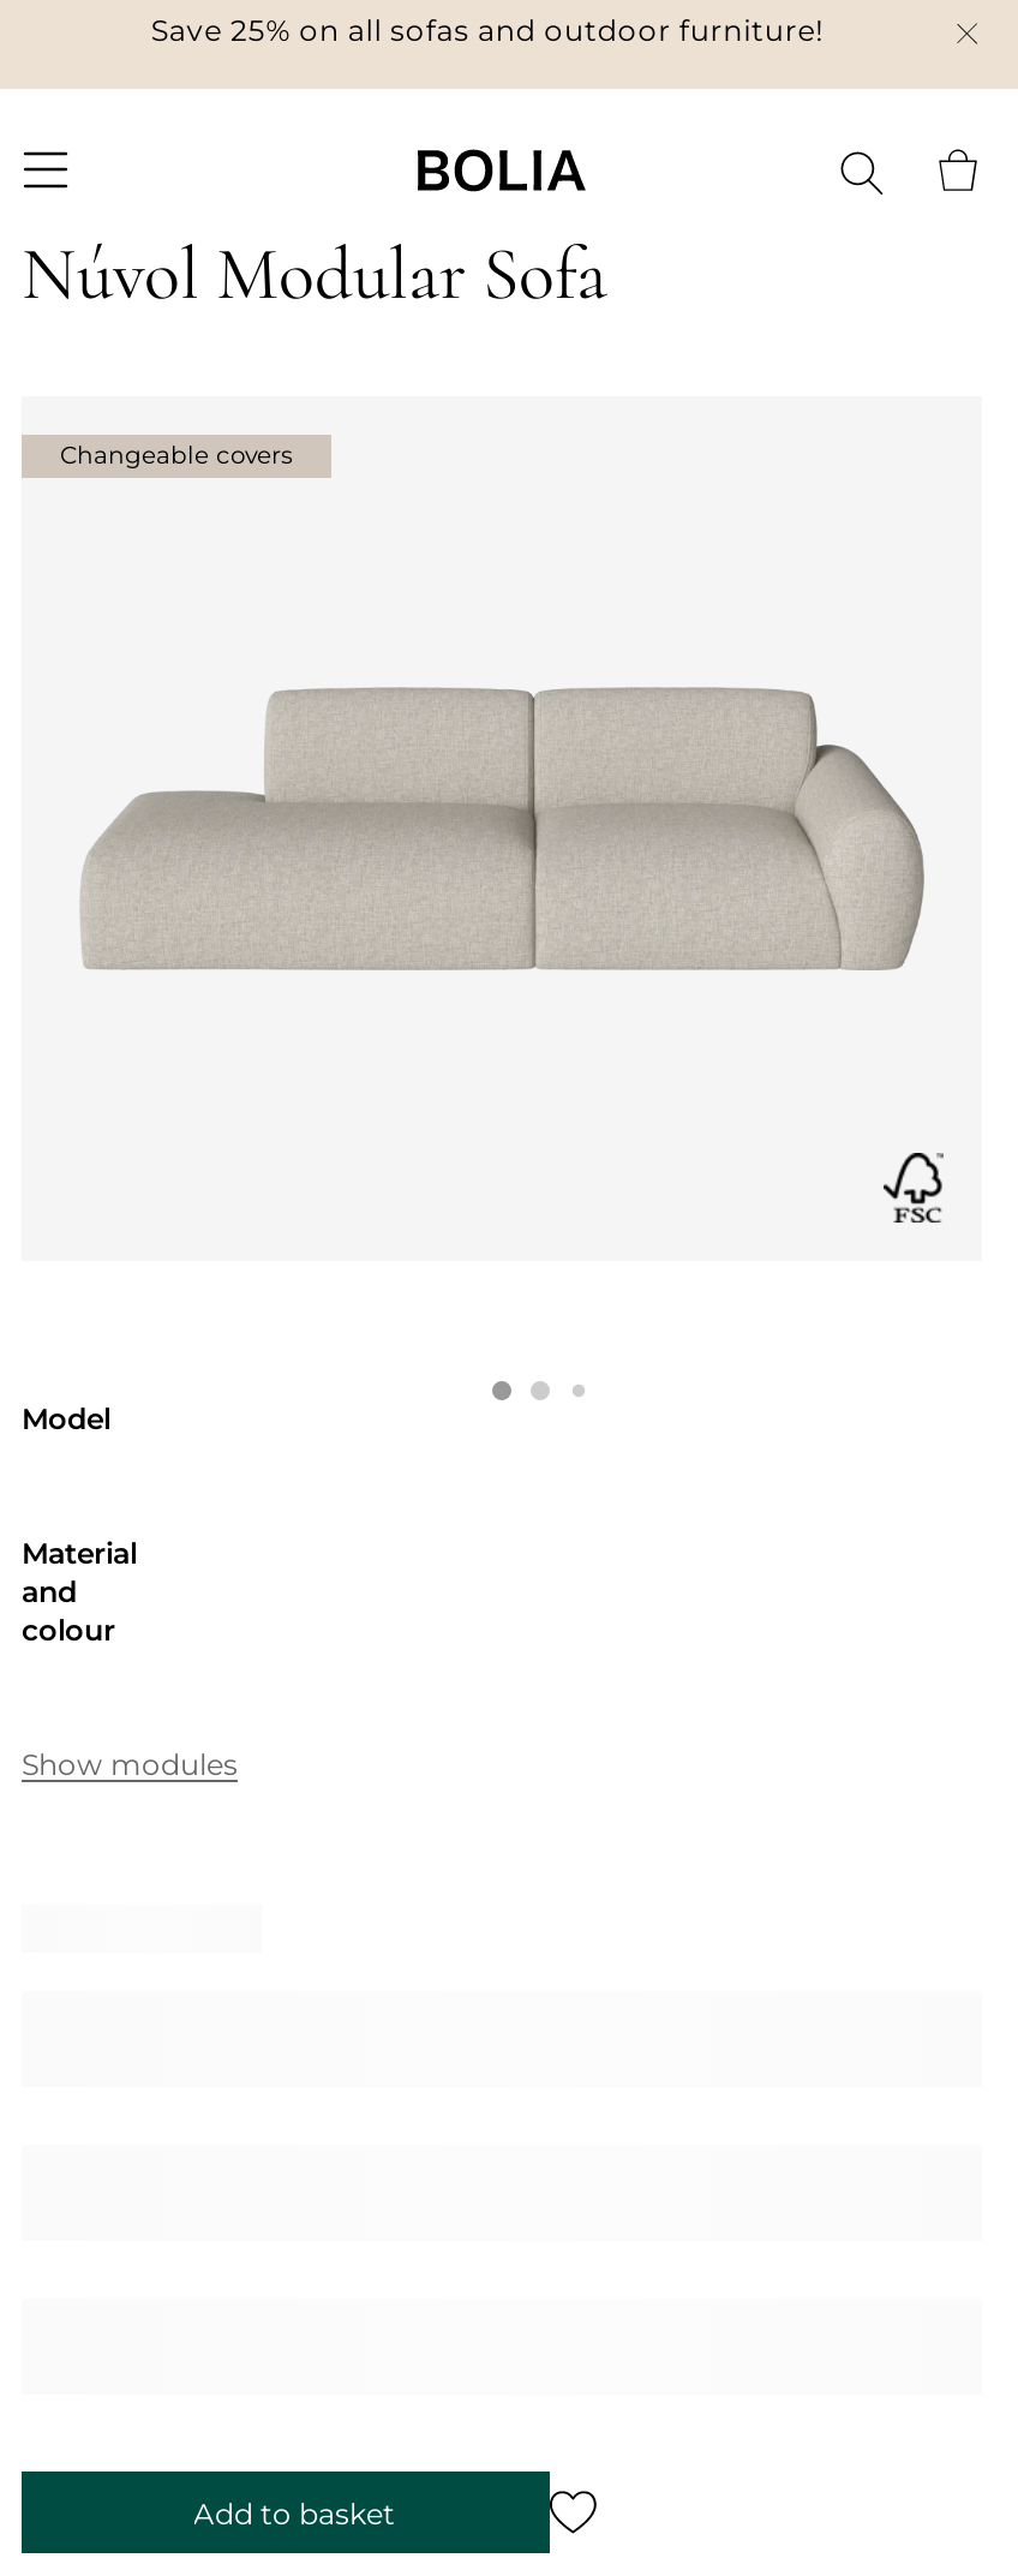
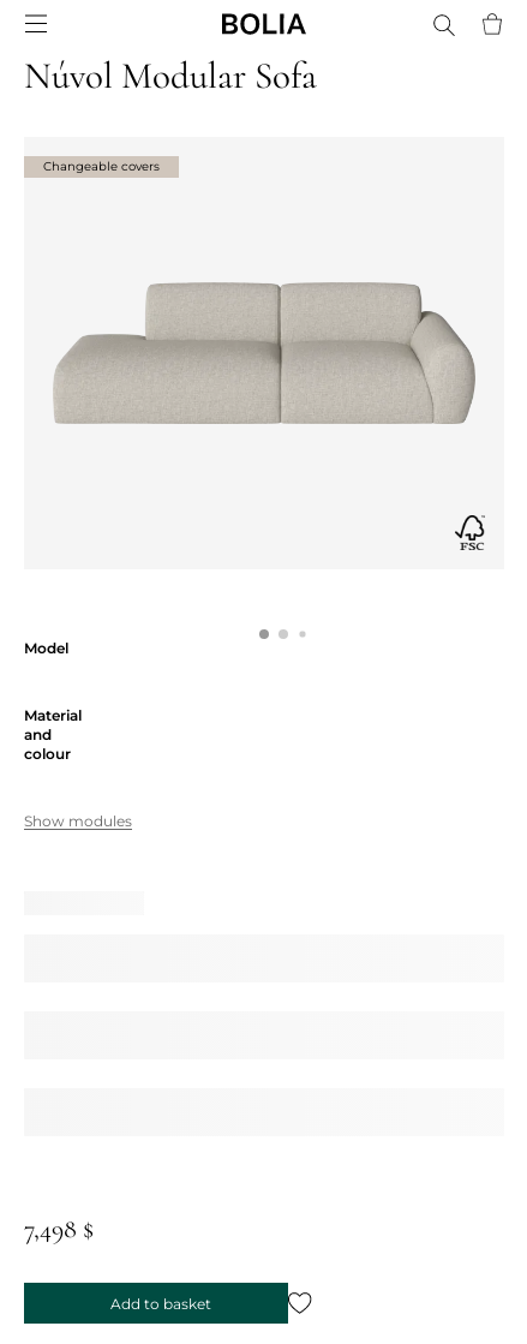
[151,12,824,48] Save 25% on all sofas and outdoor furniture! -> none
moved [22,228,607,1782] -> [24,53,317,830]: Núvol Modular Sofa | Model | Material | and | colour | Show modules
moved [60,440,293,471] -> [43,159,160,174]: Changeable covers
none -> [24,1213,94,1244] 7,498 $

